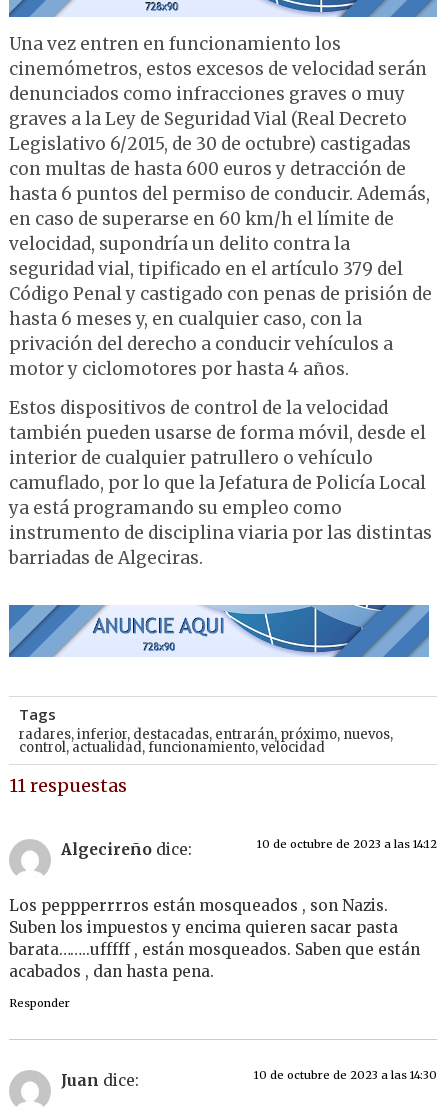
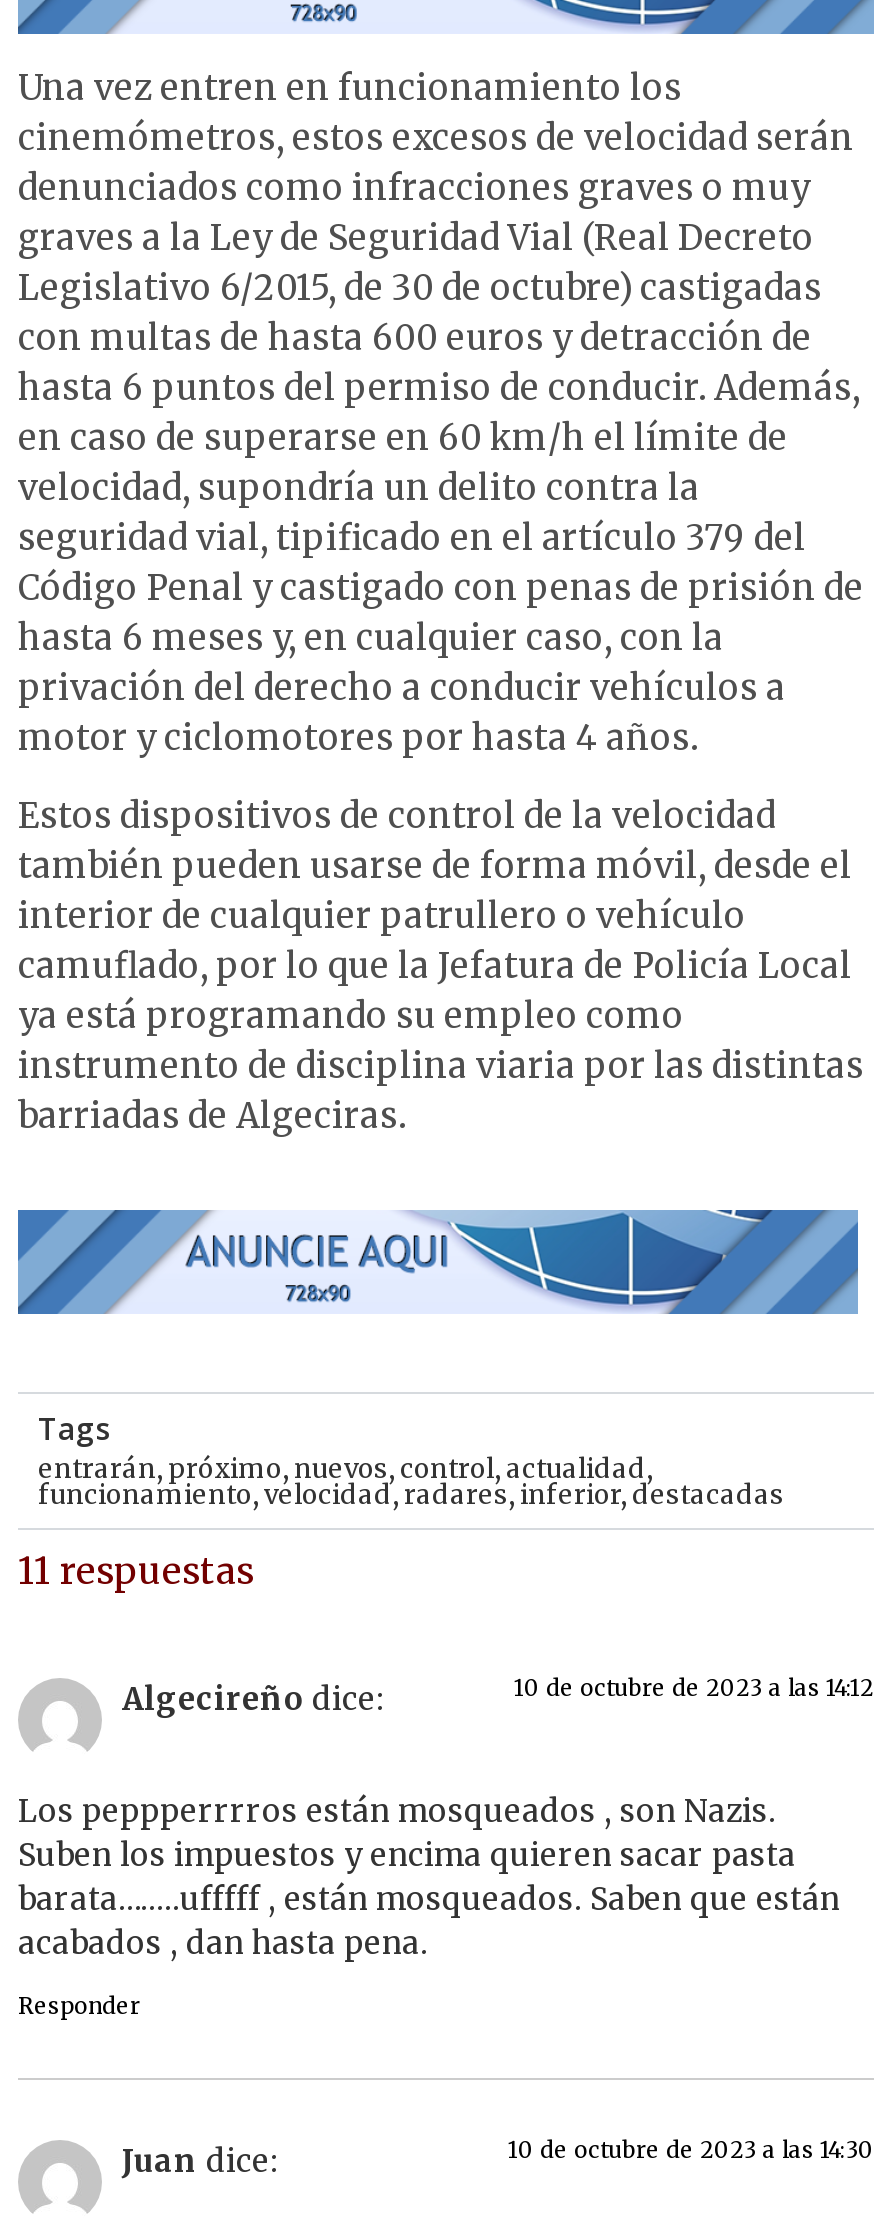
[19,726,393,756] radares, inferior, destacadas, entrarán, próximo, nuevos, | control,actualidad,funcionamiento,velocidad -> [38,1453,784,1513] entrarán, próximo, nuevos, control, actualidad, | funcionamiento,velocidad,radares,inferior,destacadas

